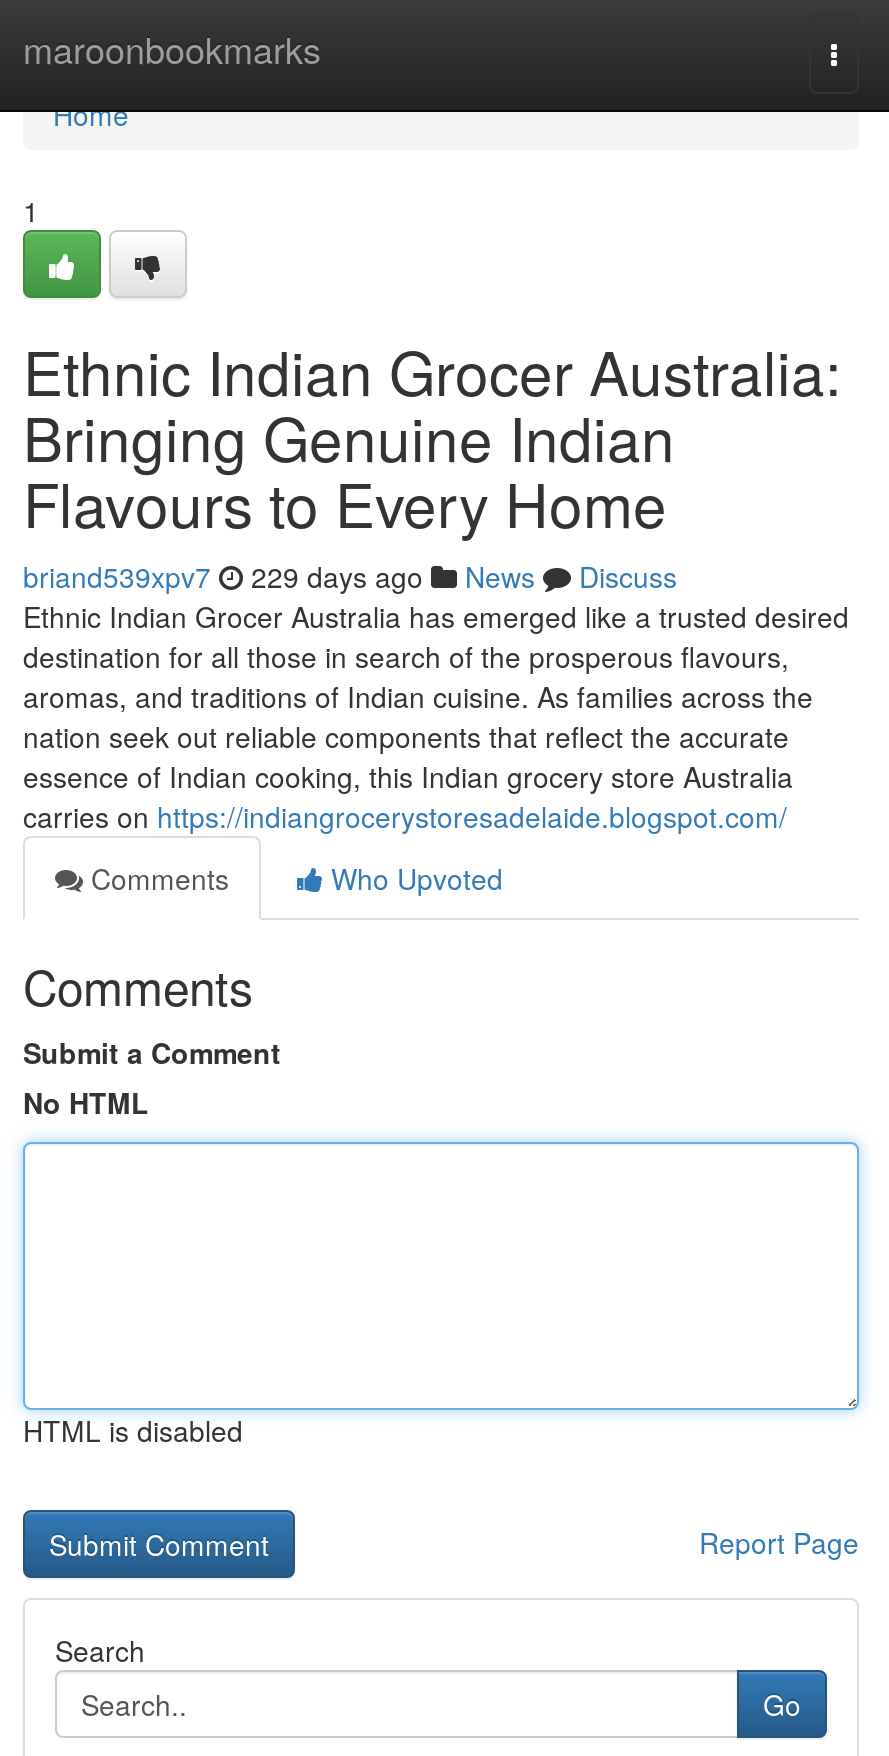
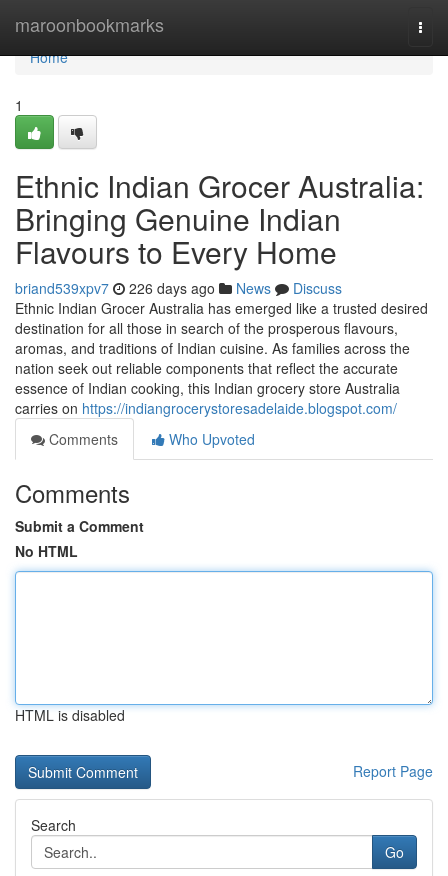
[23,556,677,596] briand539xpv7 229 days ago News Discuss -> [15,278,342,298] briand539xpv7 226 days ago News Discuss

